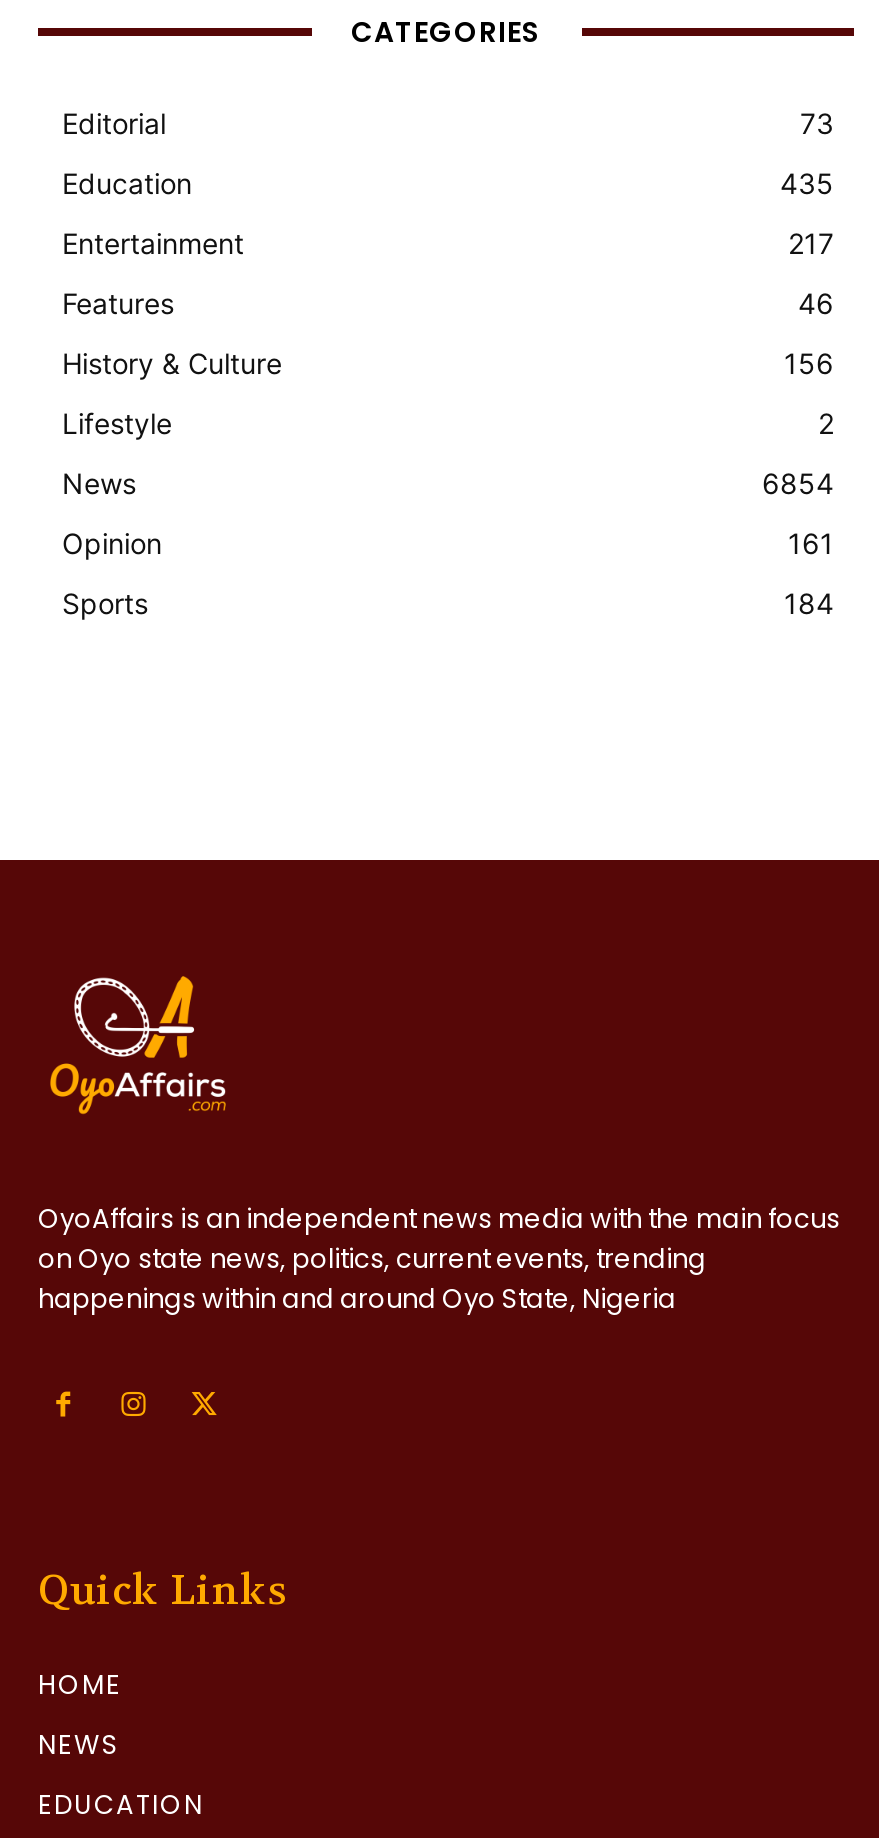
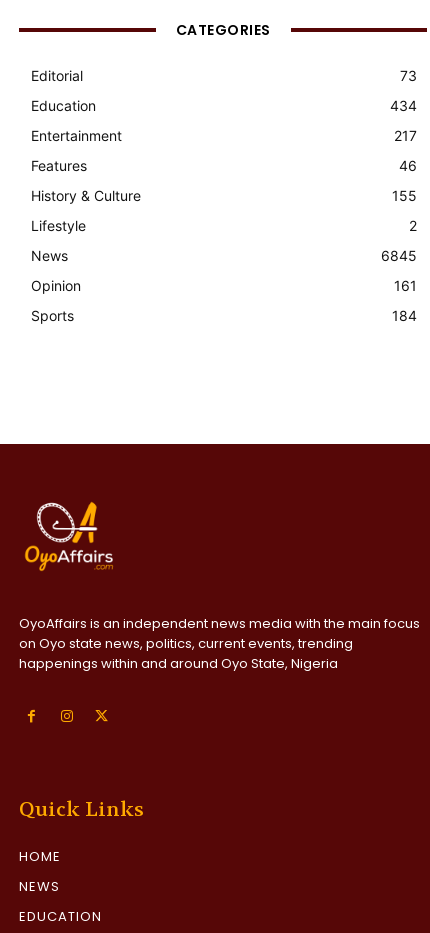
[780,166,834,200] 435 -> [390,97,417,114] 434
[784,346,834,380] 156 -> [392,187,417,204] 155
[762,466,834,500] 6854 -> [381,247,417,264] 6845

